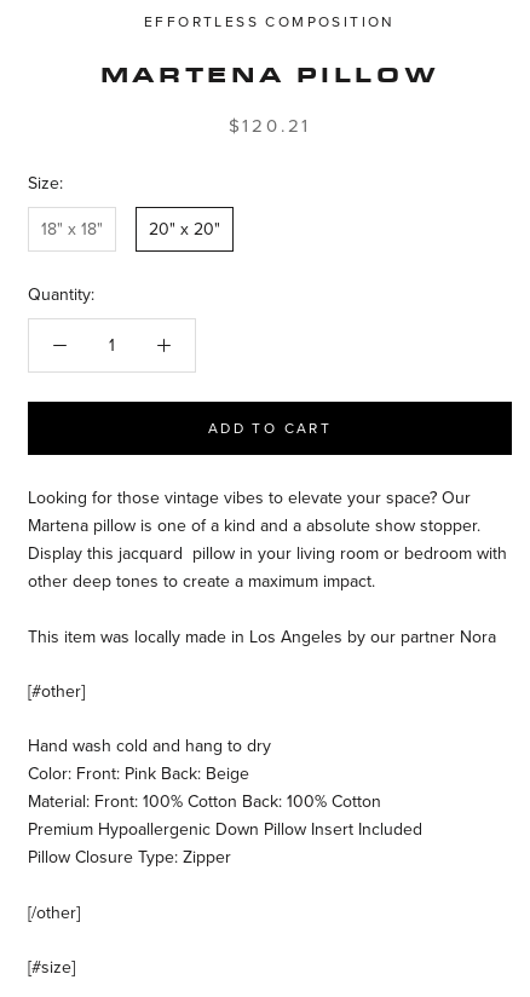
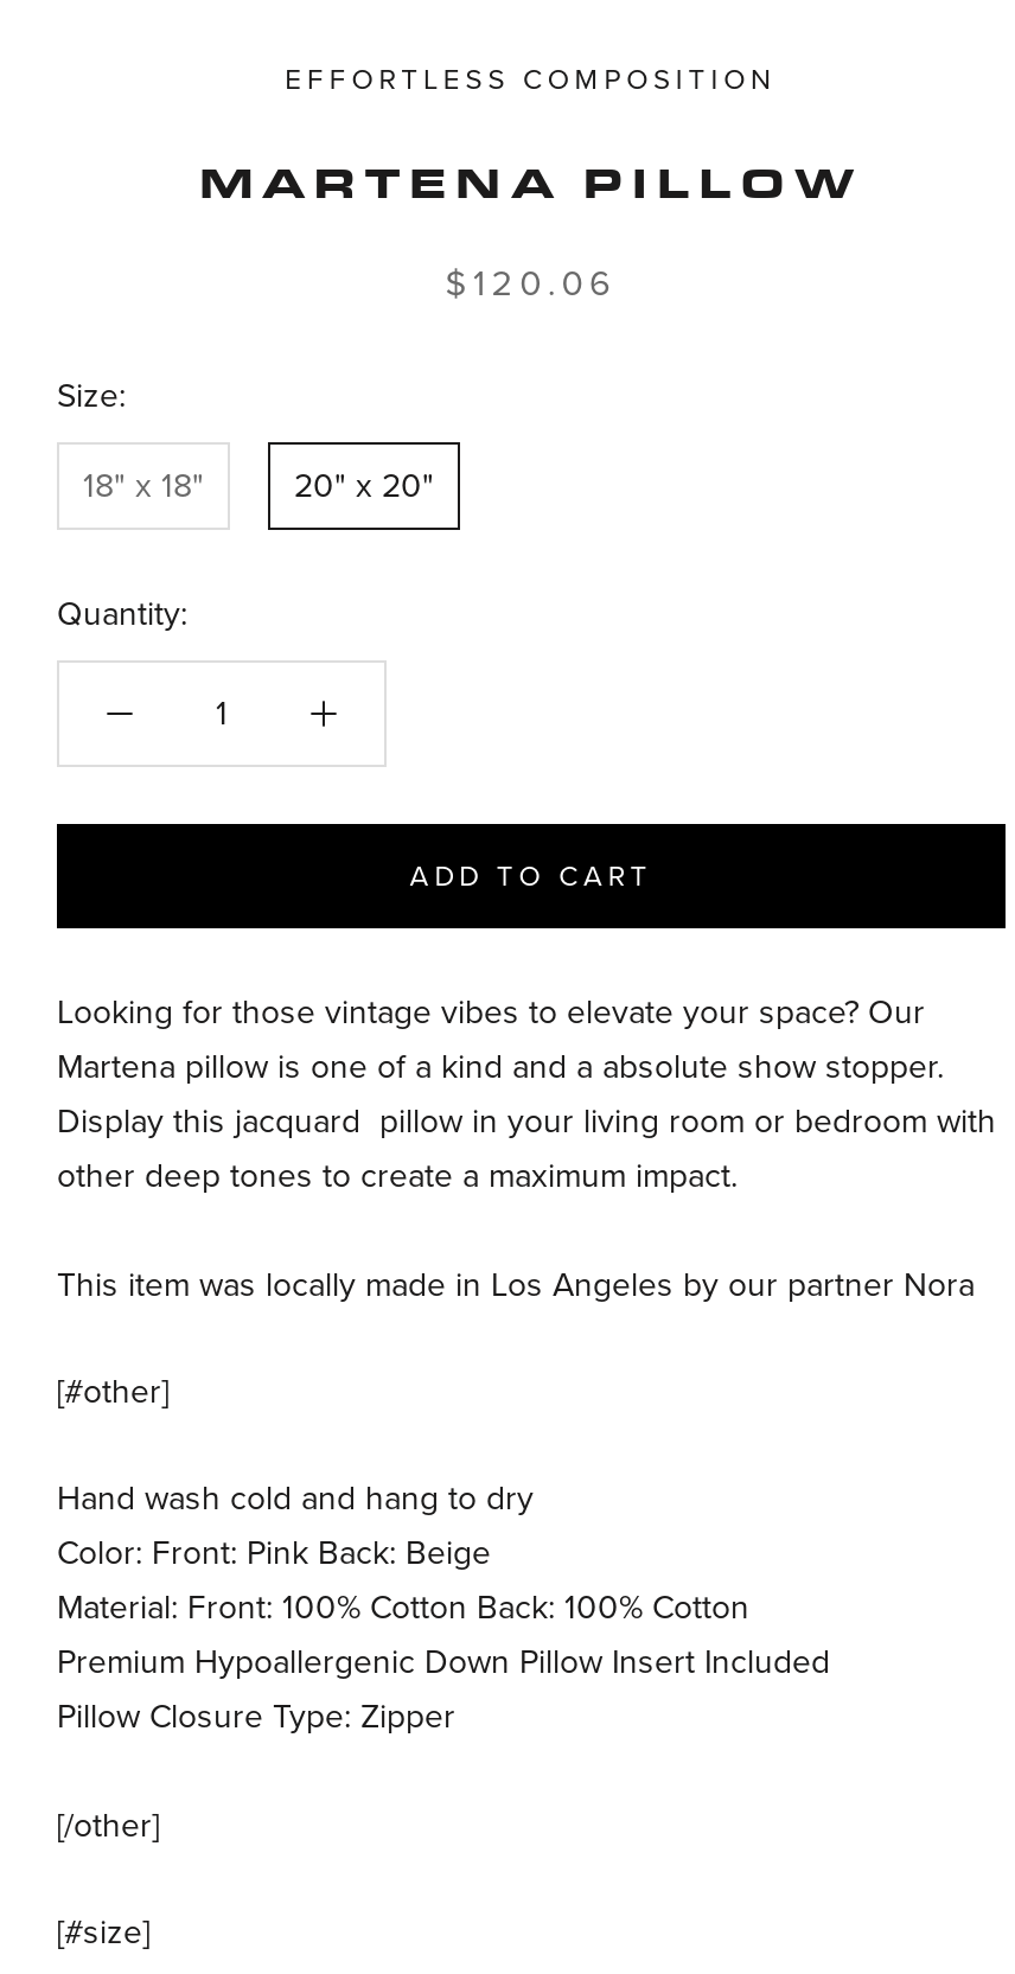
[228,115,311,137] $120.21 -> [445,262,617,305] $120.06

